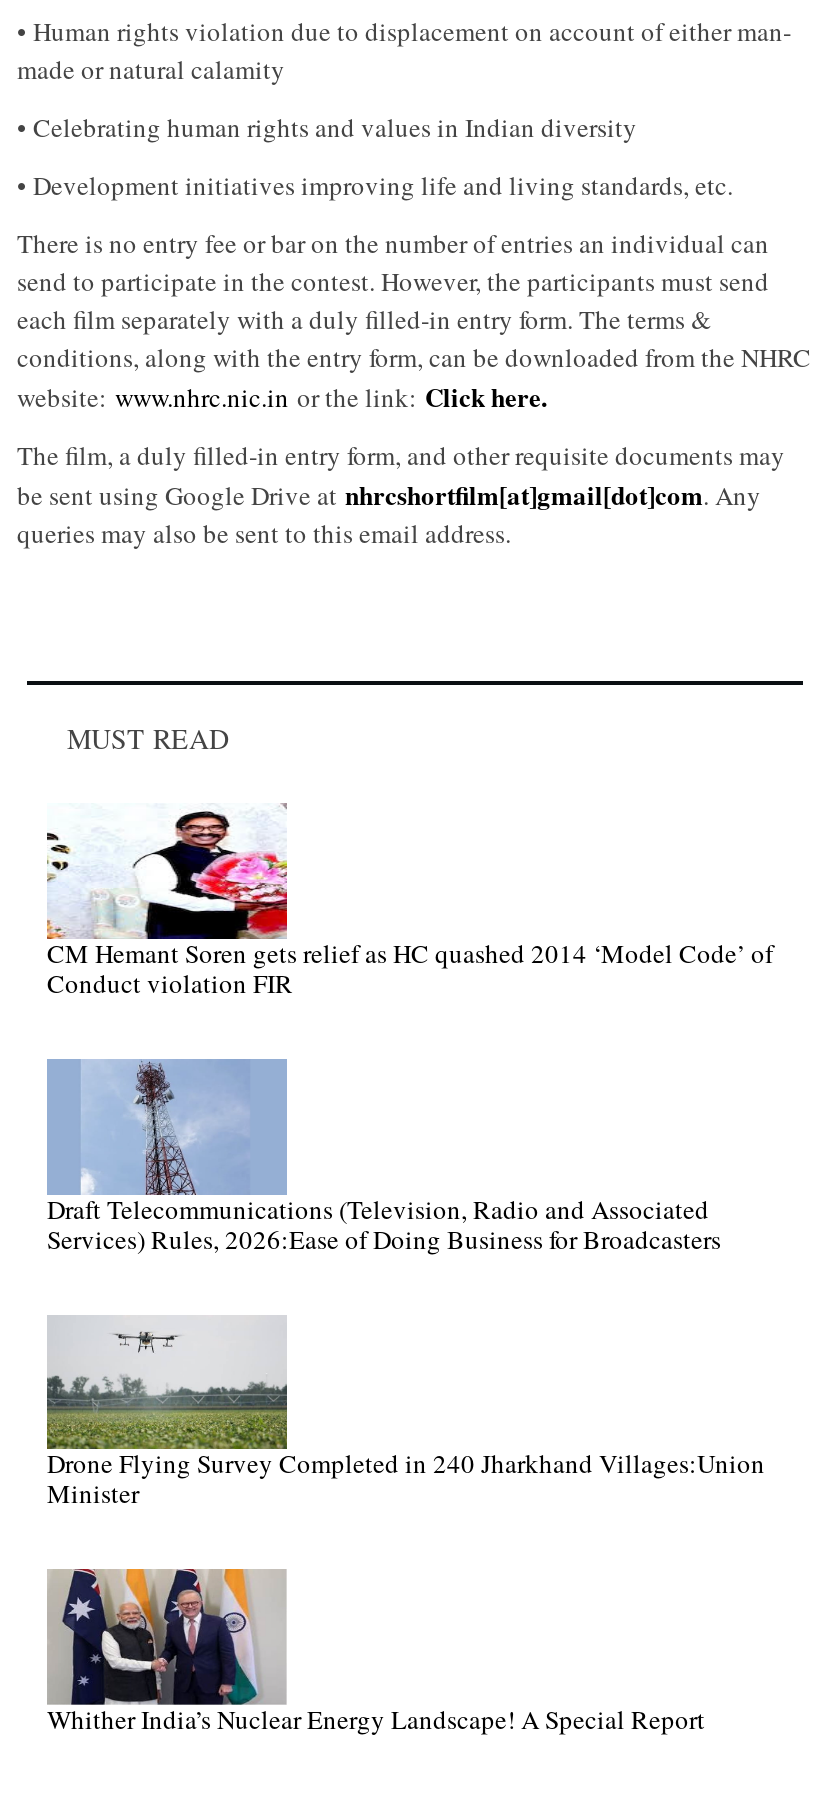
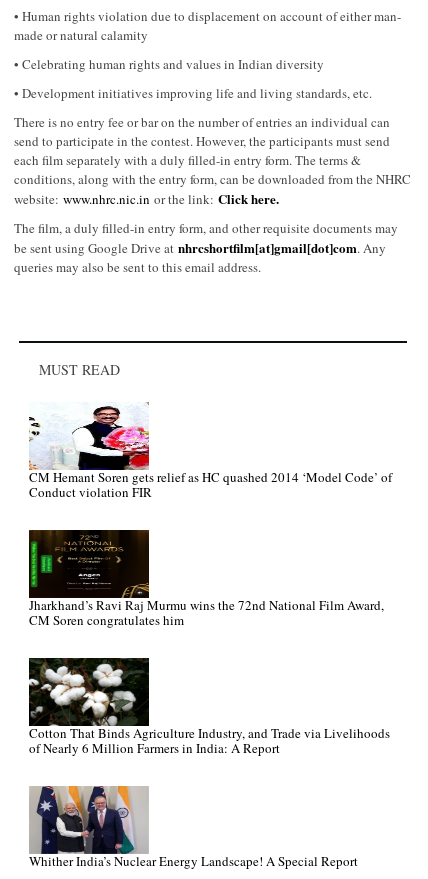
[47,1059,721,1257] [image] | Draft Telecommunications (Television, Radio and Associated | Services) Rules, 2026:Ease of Doing Business for Broadcasters -> [28,529,384,629] [image] | Jharkhand’s Ravi Raj Murmu wins the 72nd National Film Award, | CM Soren congratulates him
[45,1315,765,1512] [image] | Drone Flying Survey Completed in 240 Jharkhand Villages:Union | Minister -> [28,657,390,757] [image] | Cotton That Binds Agriculture Industry, and Trade via Livelihoods | of Nearly 6 Million Farmers in India: A Report

